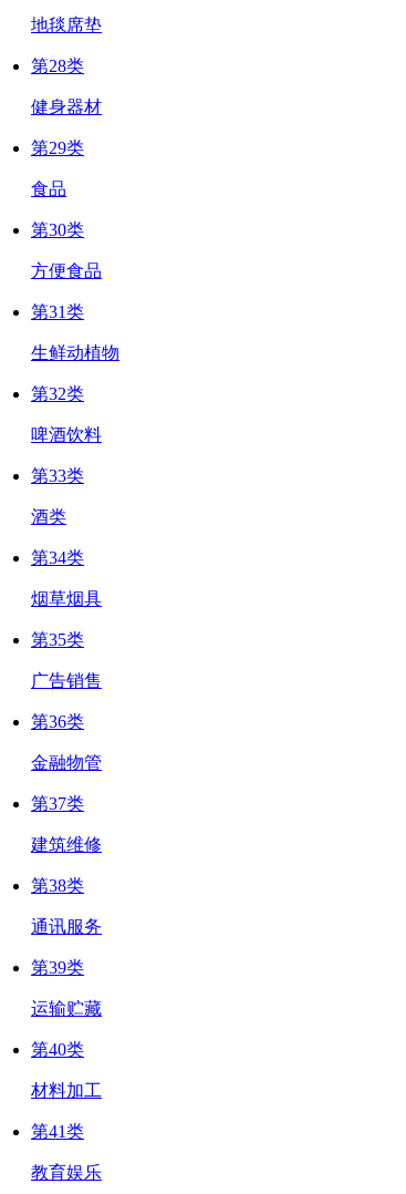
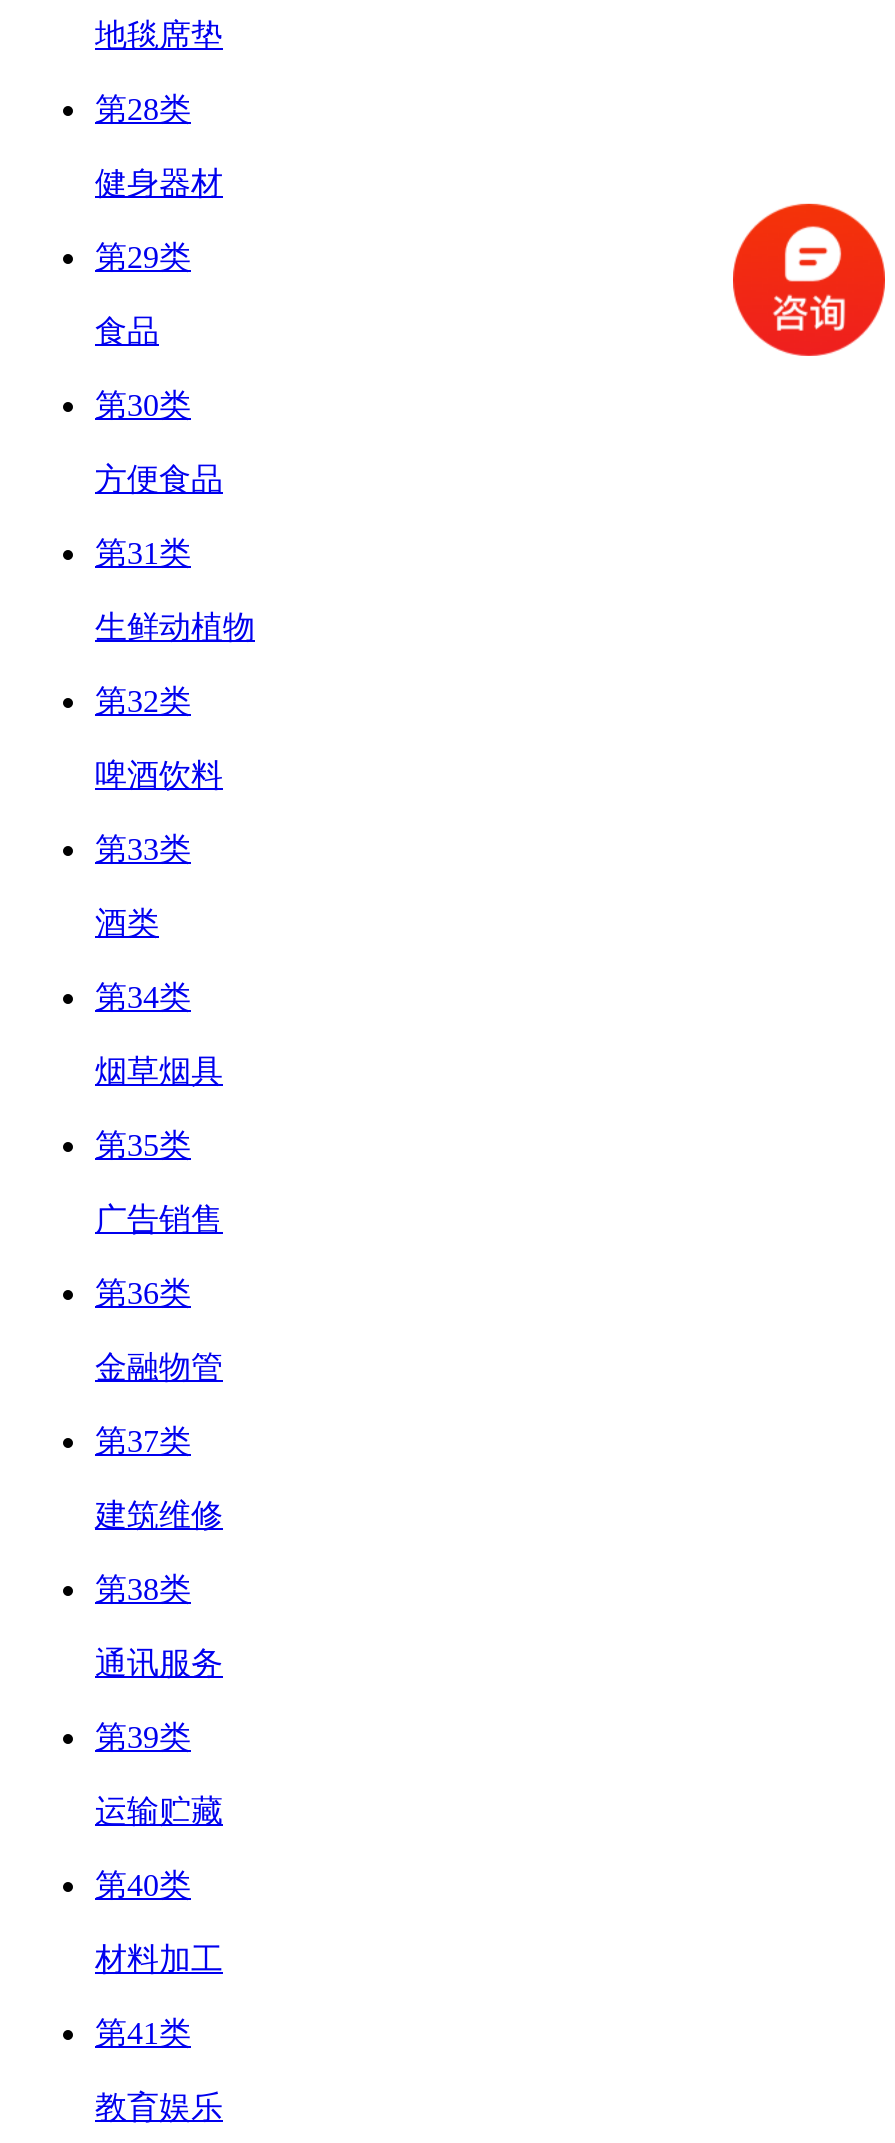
none -> [731,202,887,358] [image]

